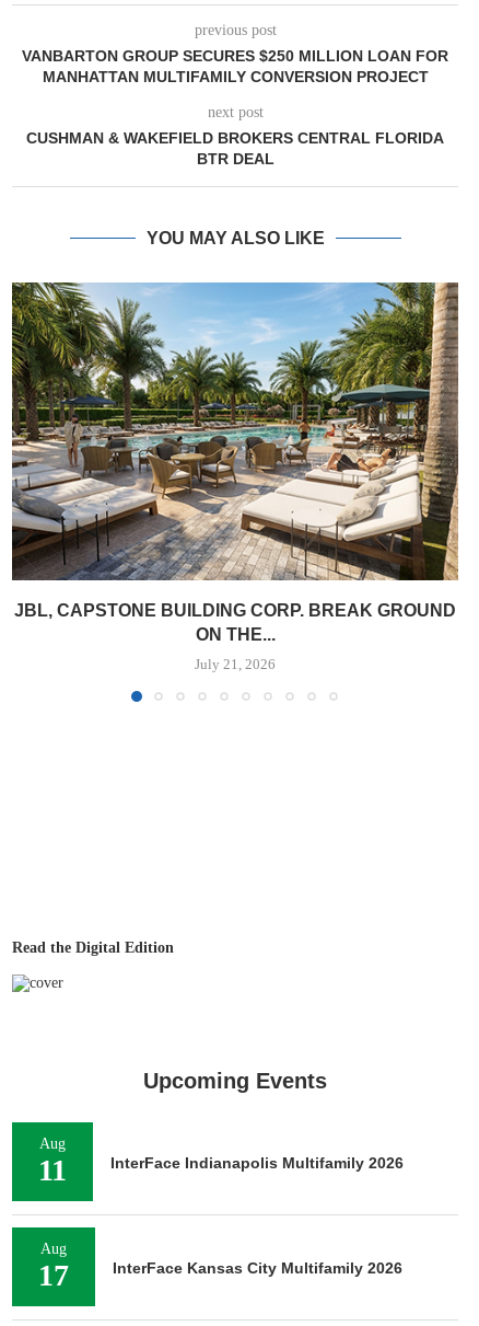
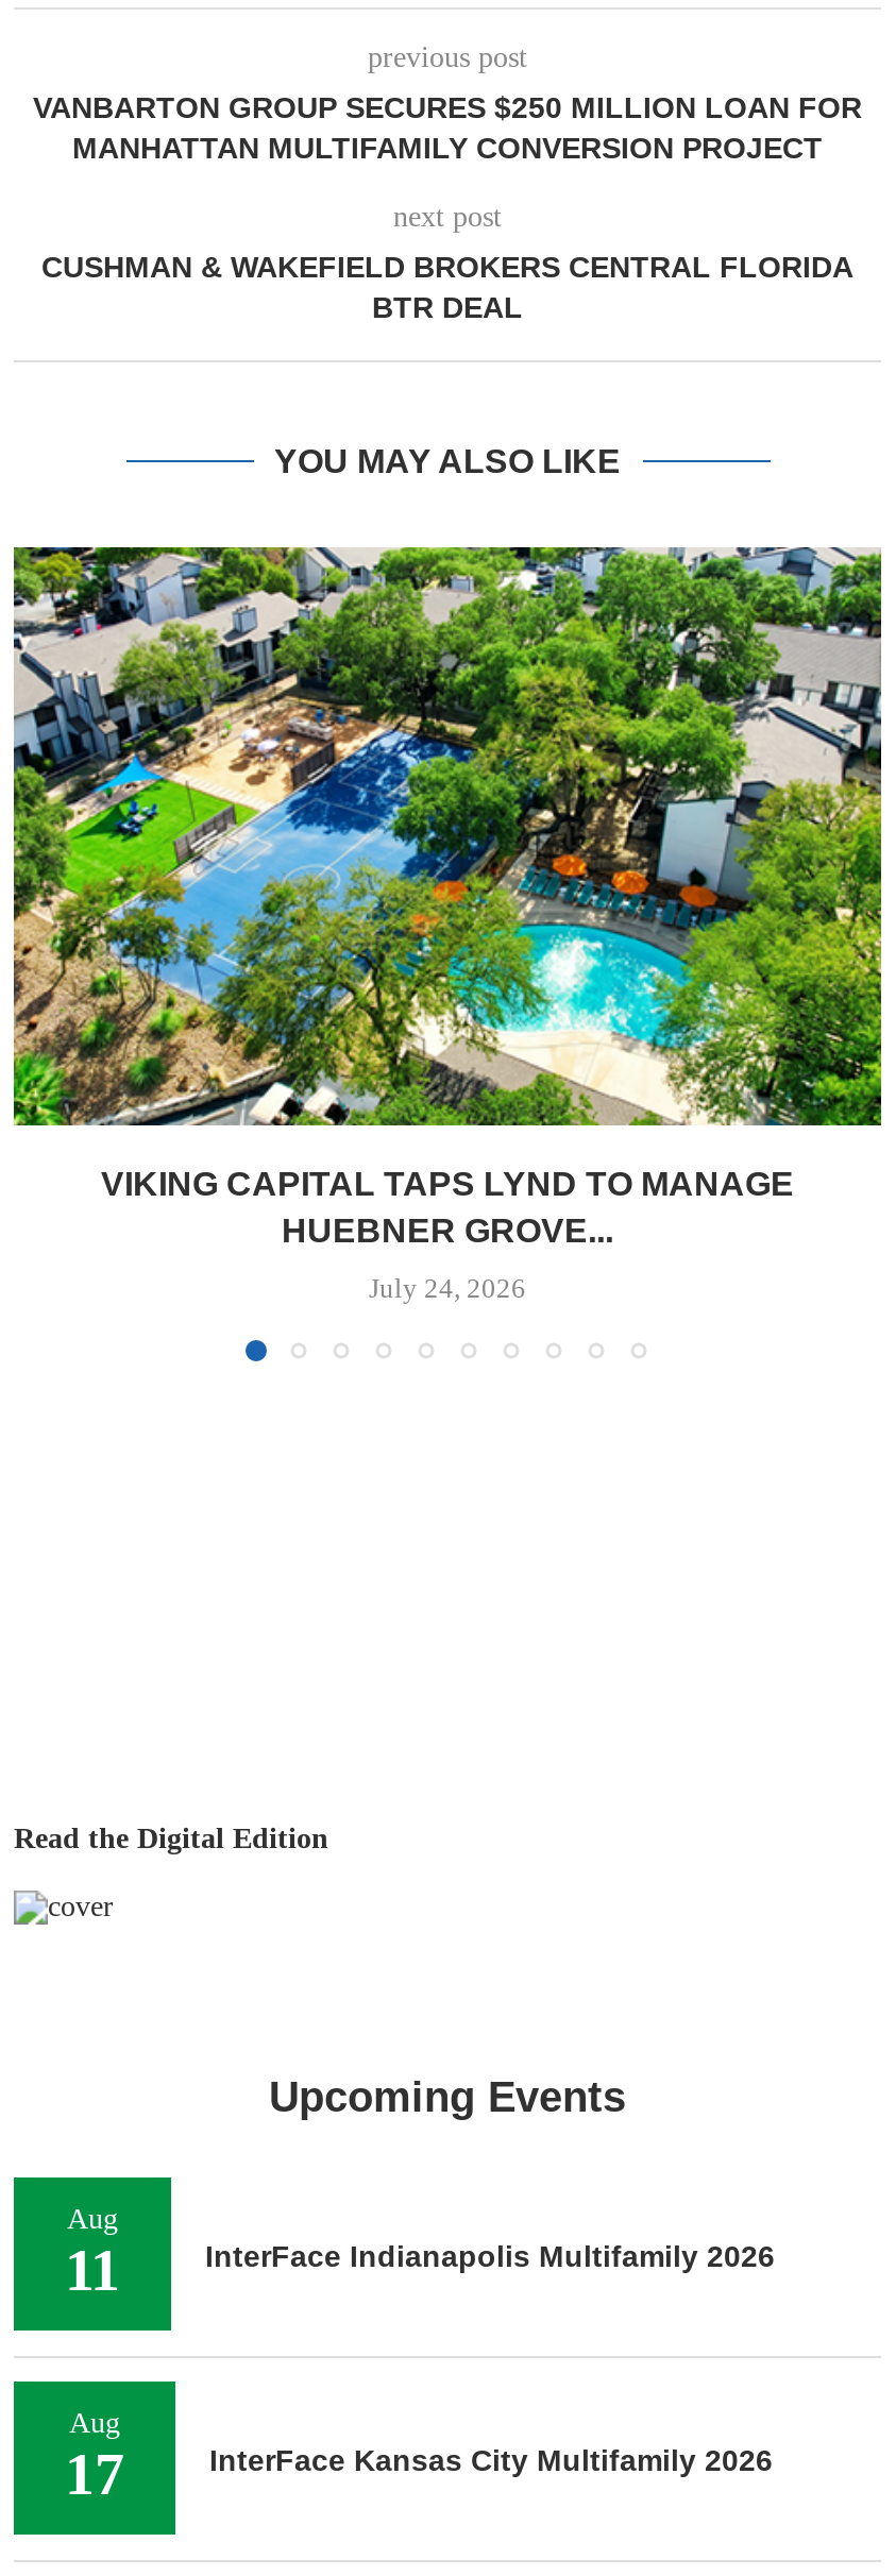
[11,281,459,644] [image] | JBL, CAPSTONE BUILDING CORP. BREAK GROUND | ON THE... -> [12,545,883,1249] [image] | VIKING CAPITAL TAPS LYND TO MANAGE | HUEBNER GROVE...
[195,656,276,672] July 21, 2026 -> [369,1272,526,1304] July 24, 2026

